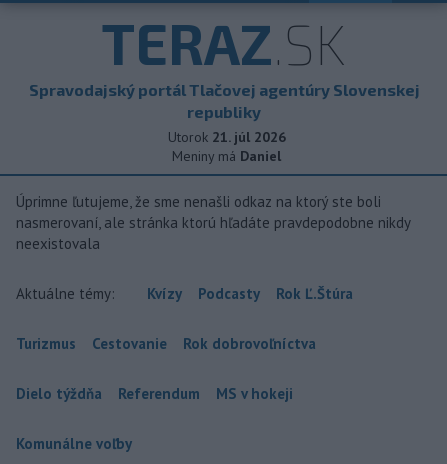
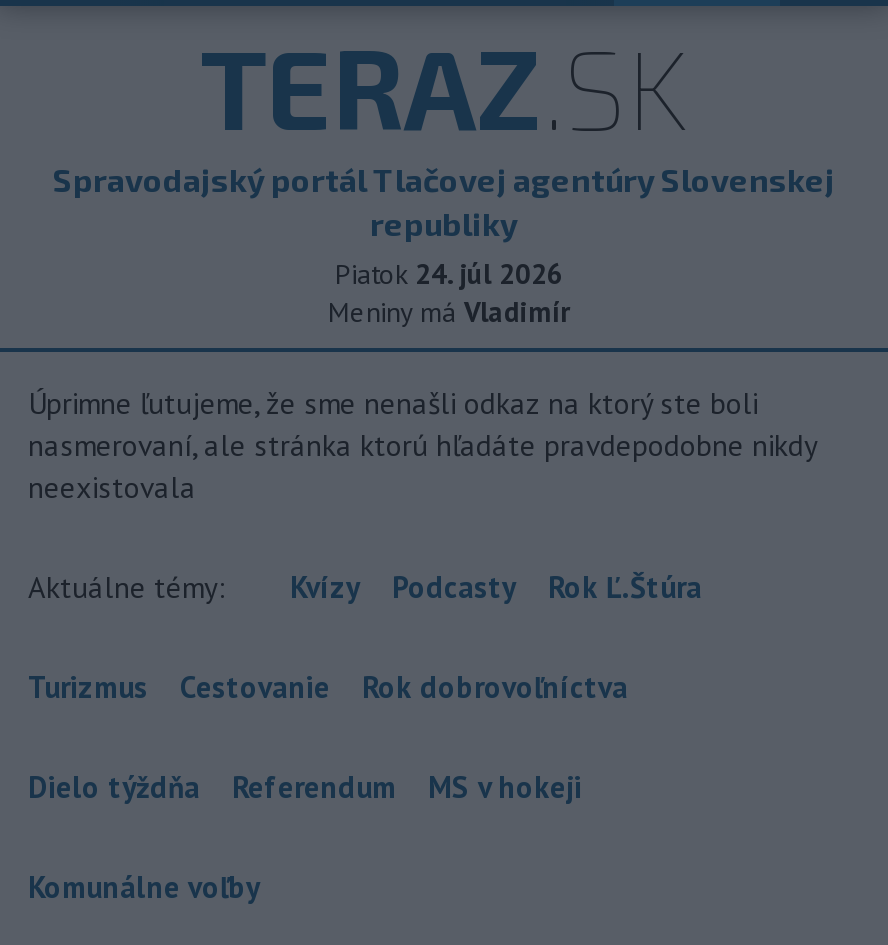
[167,128,285,146] Utorok 21. júl 2026 -> [335,256,563,292] Piatok 24. júl 2026
[172,147,281,165] Meniny má Daniel -> [328,294,570,330] Meniny má Vladimír

